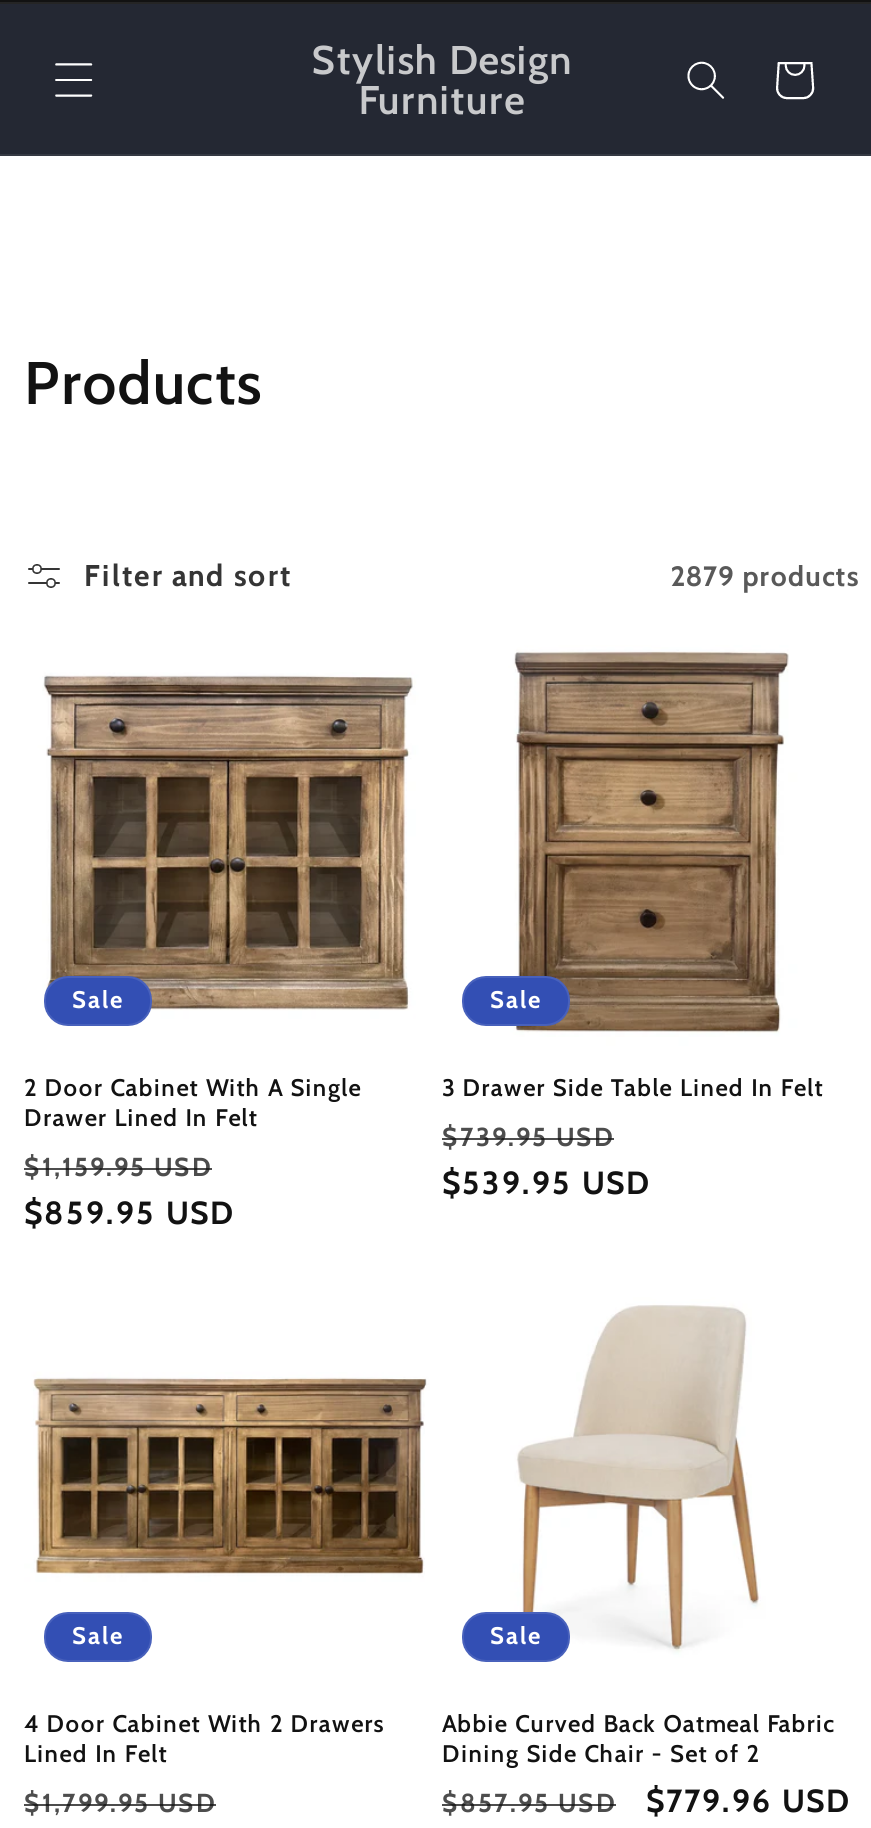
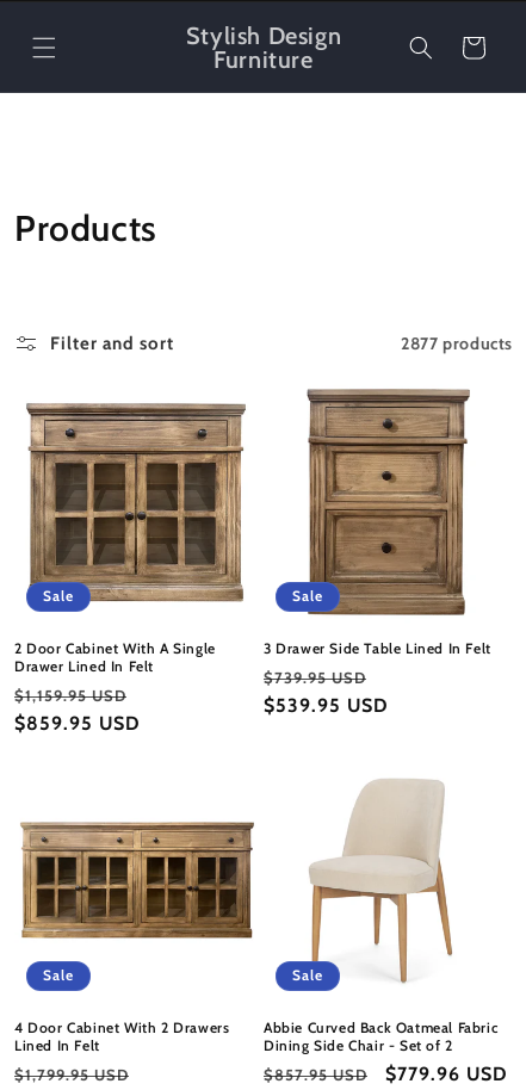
[670,557,860,593] 2879 products -> [401,332,513,354] 2877 products

